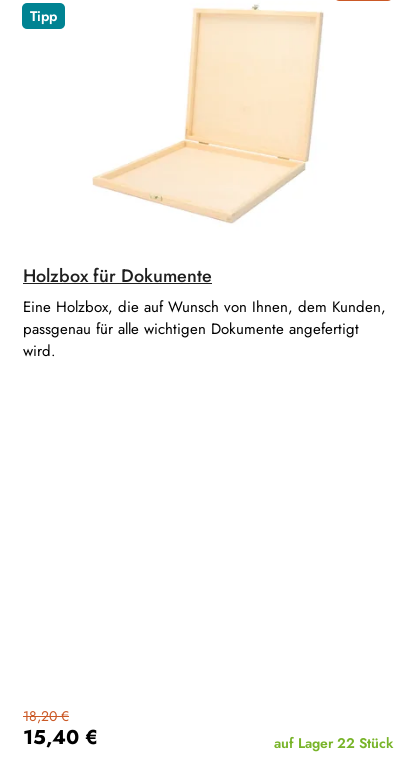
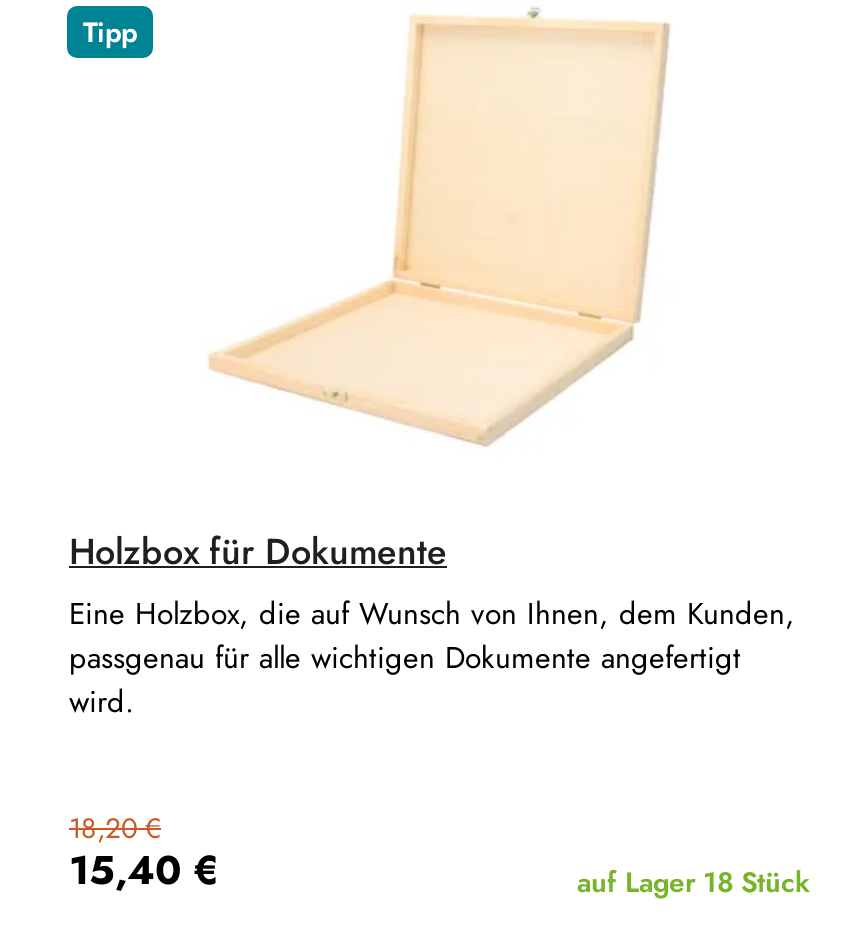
[274,733,393,753] auf Lager 22 Stück -> [577,861,809,901] auf Lager 18 Stück

